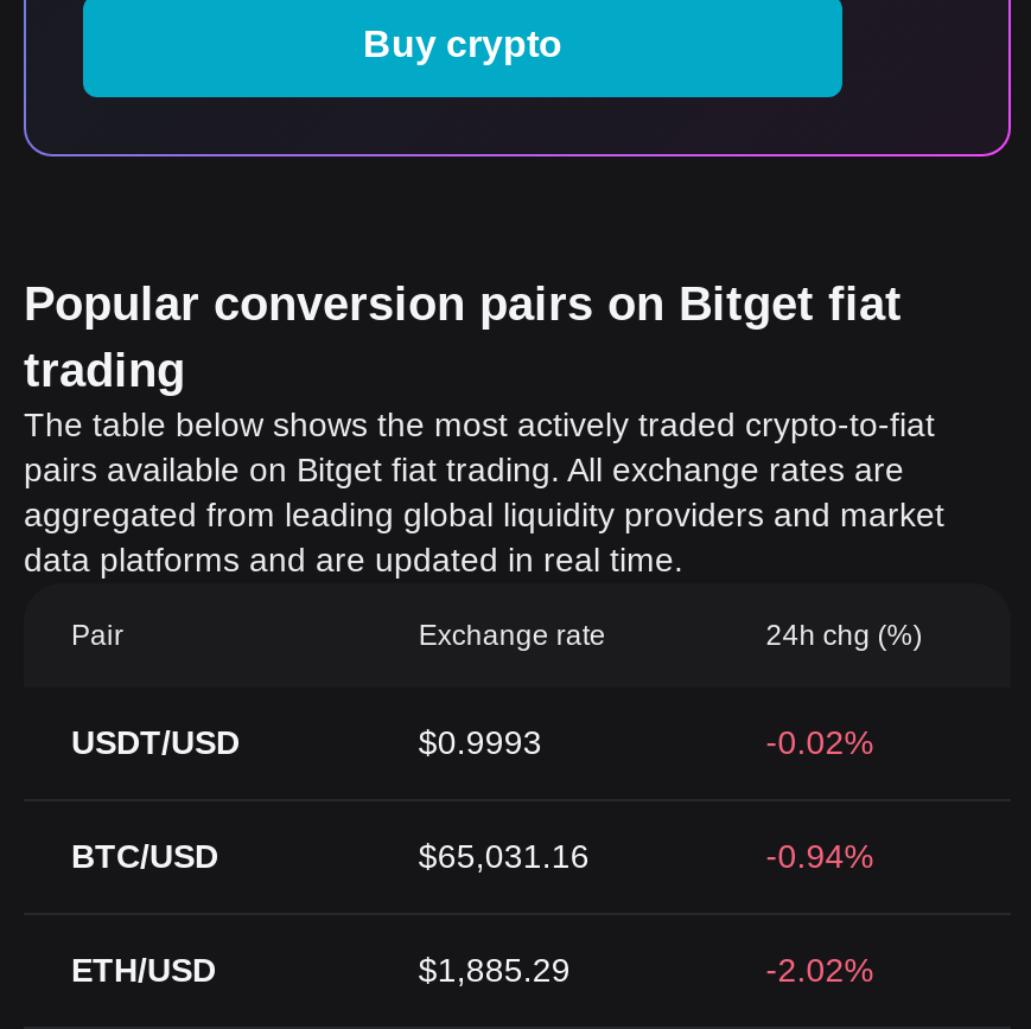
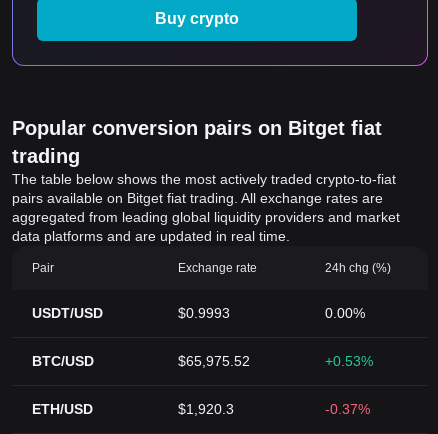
[766,723,873,761] -0.02% -> [325,305,365,321] 0.00%
[419,837,589,875] $65,031.16 -> [178,353,250,369] $65,975.52
[766,837,873,875] -0.94% -> [325,353,373,369] +0.53%
[419,951,570,989] $1,885.29 -> [178,401,234,417] $1,920.3
[766,951,873,989] -2.02% -> [325,401,370,417] -0.37%

